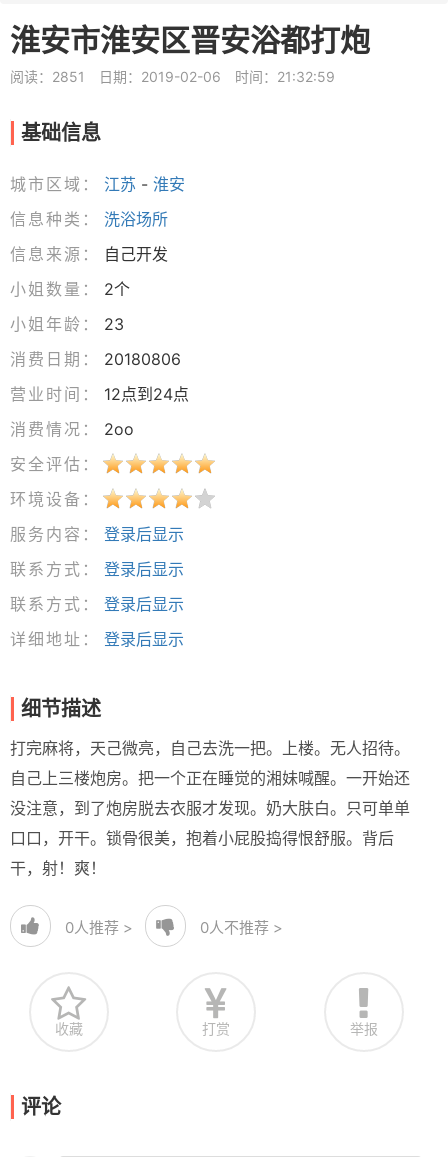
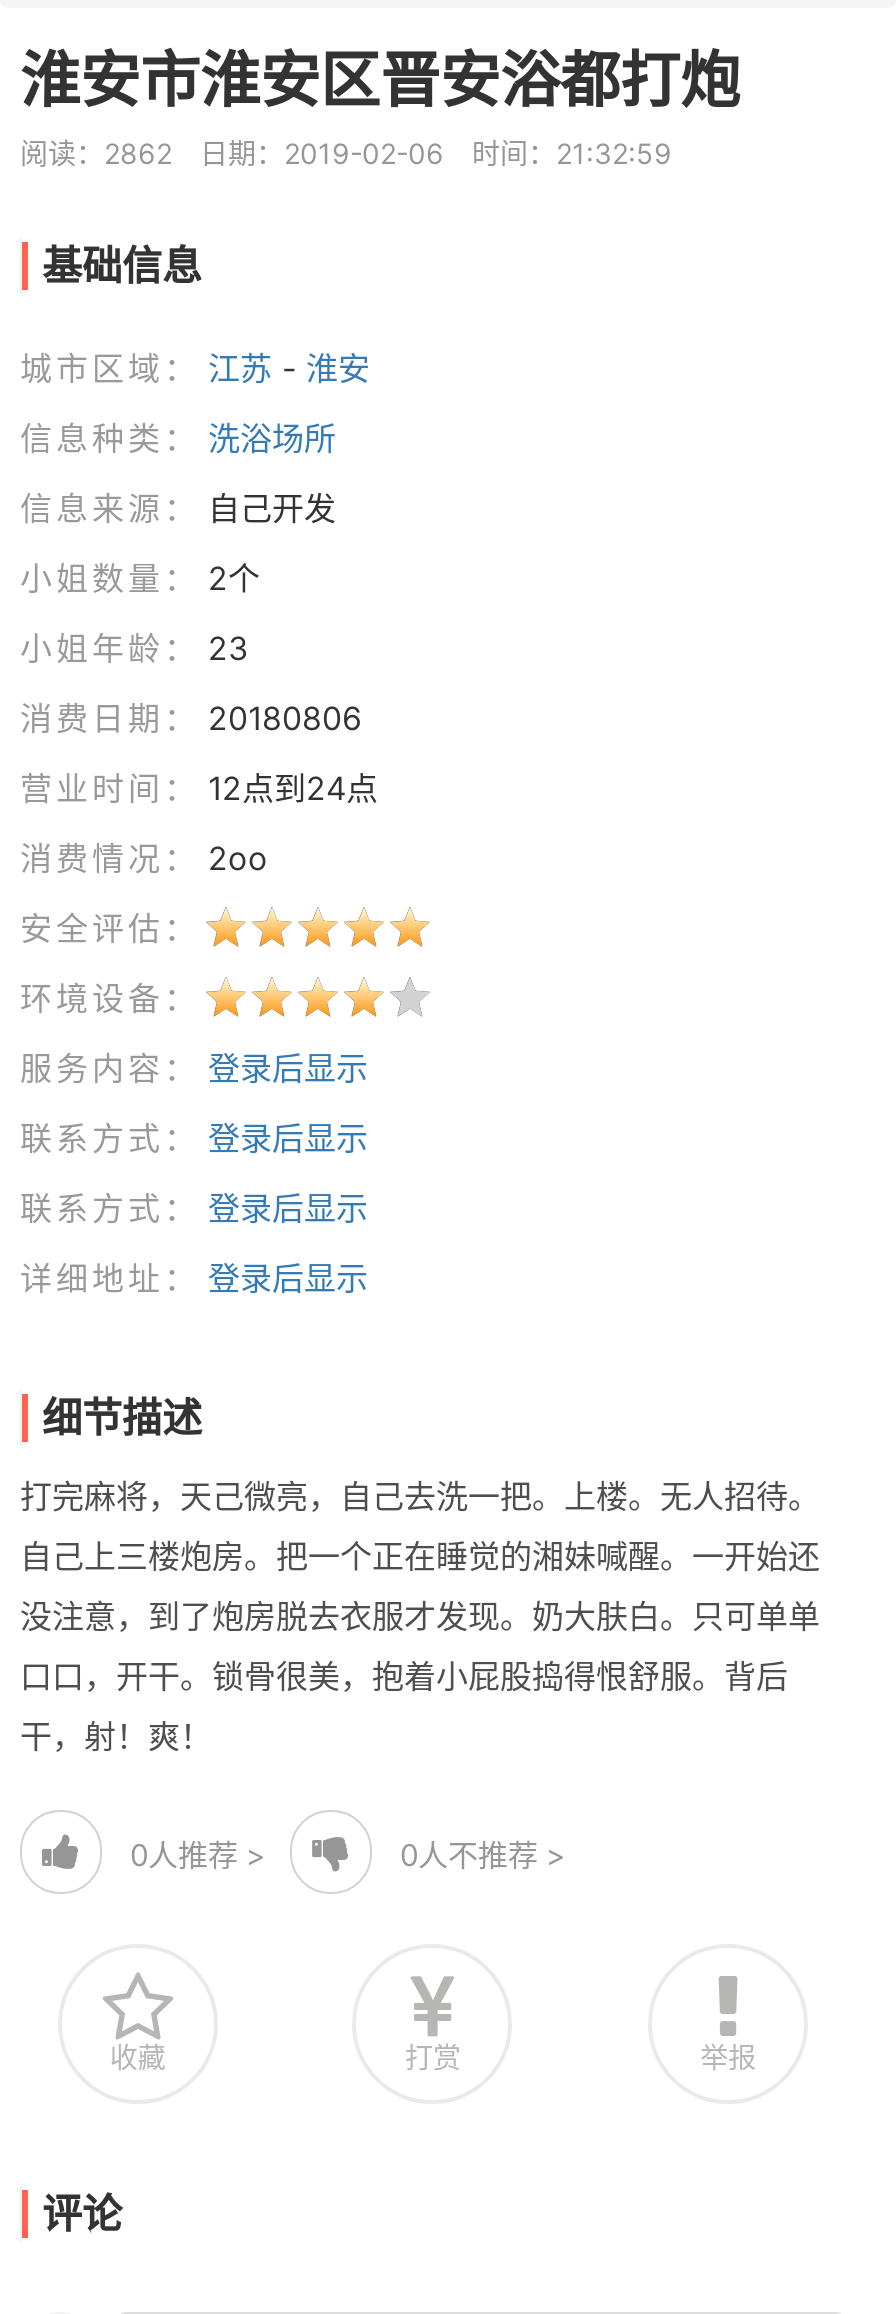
[10,68,335,85] 阅读：2851 日期：2019-02-06 时间：21:32:59 -> [20,136,672,170] 阅读：2862 日期：2019-02-06 时间：21:32:59

